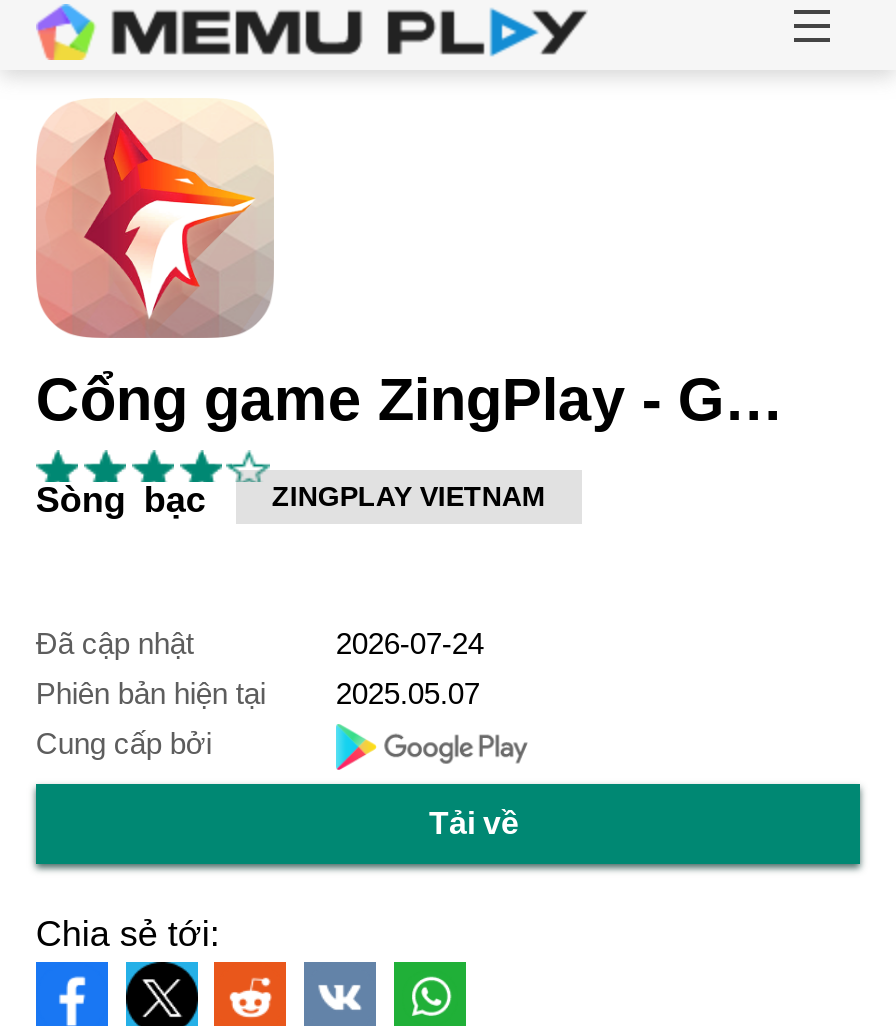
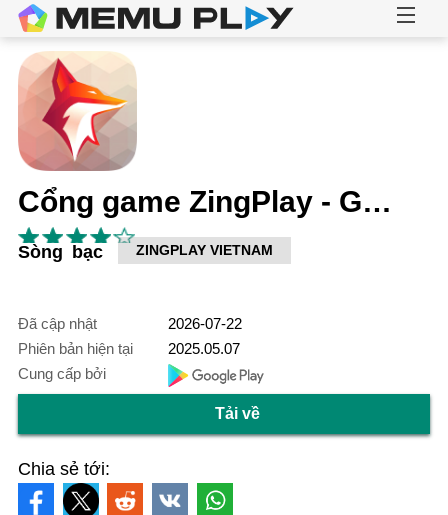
[336,626,484,660] 2026-07-24 -> [168,315,242,332] 2026-07-22

